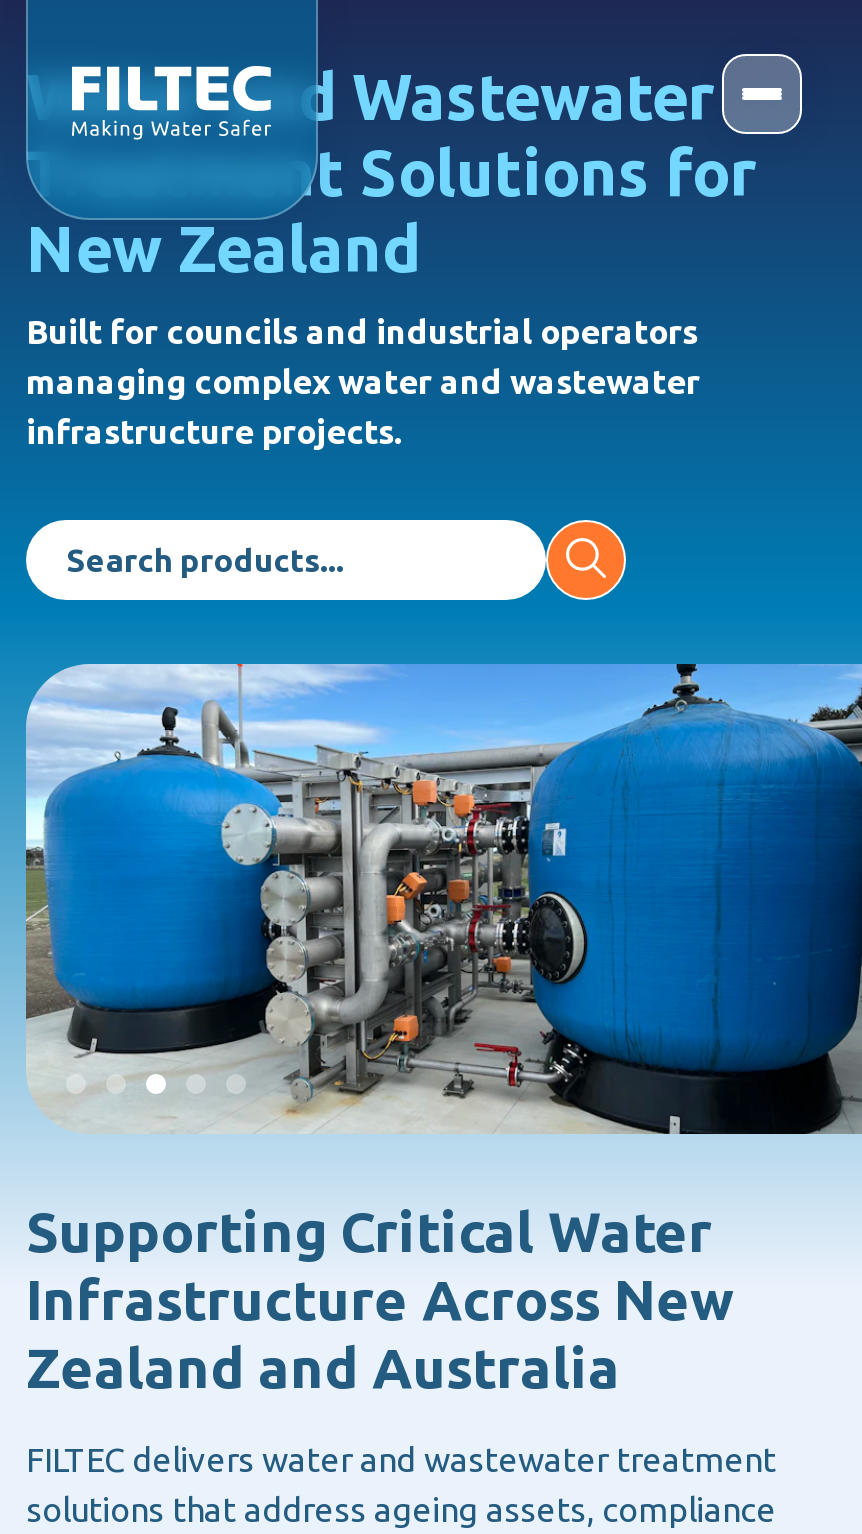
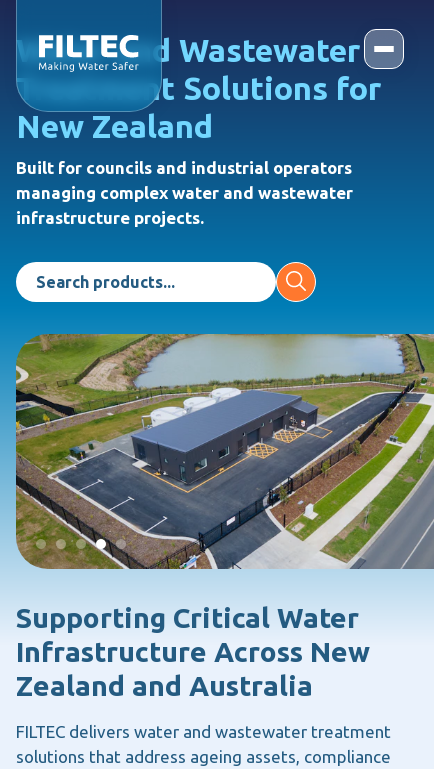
[24,662,856,1136] [image] -> [15,333,431,570] [image]

